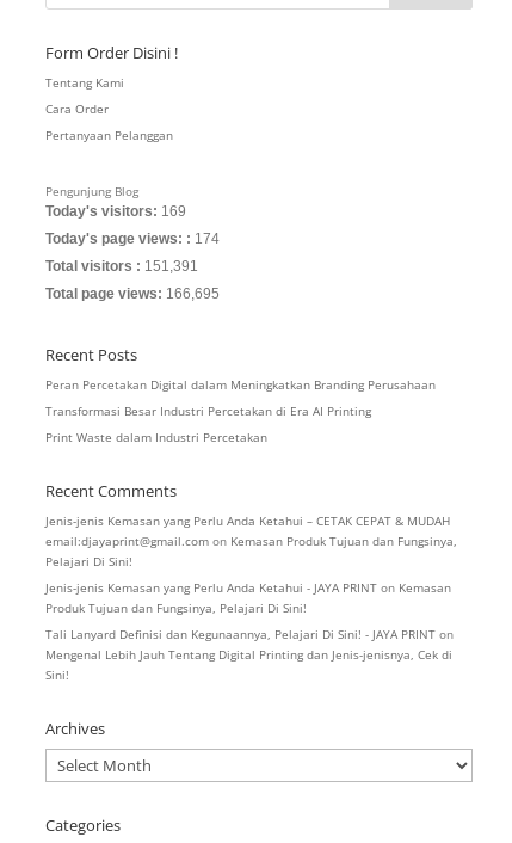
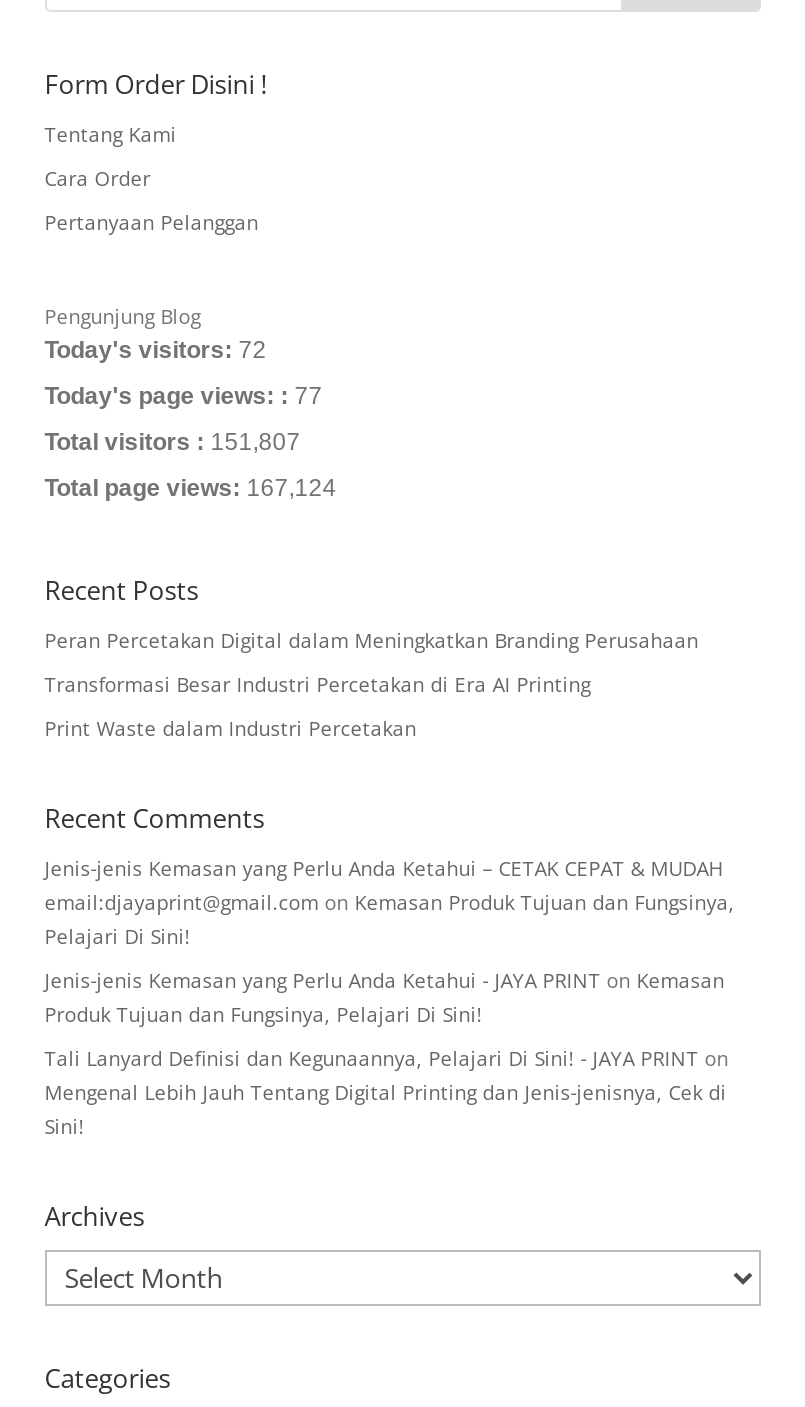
[45,203,186,220] Today's visitors: 169 -> [45,337,267,365] Today's visitors: 72
[45,231,219,248] Today's page views: : 174 -> [45,383,323,411] Today's page views: : 77
[45,258,198,275] Total visitors : 151,391 -> [45,429,301,457] Total visitors : 151,807
[45,286,219,303] Total page views: 166,695 -> [45,475,337,503] Total page views: 167,124

